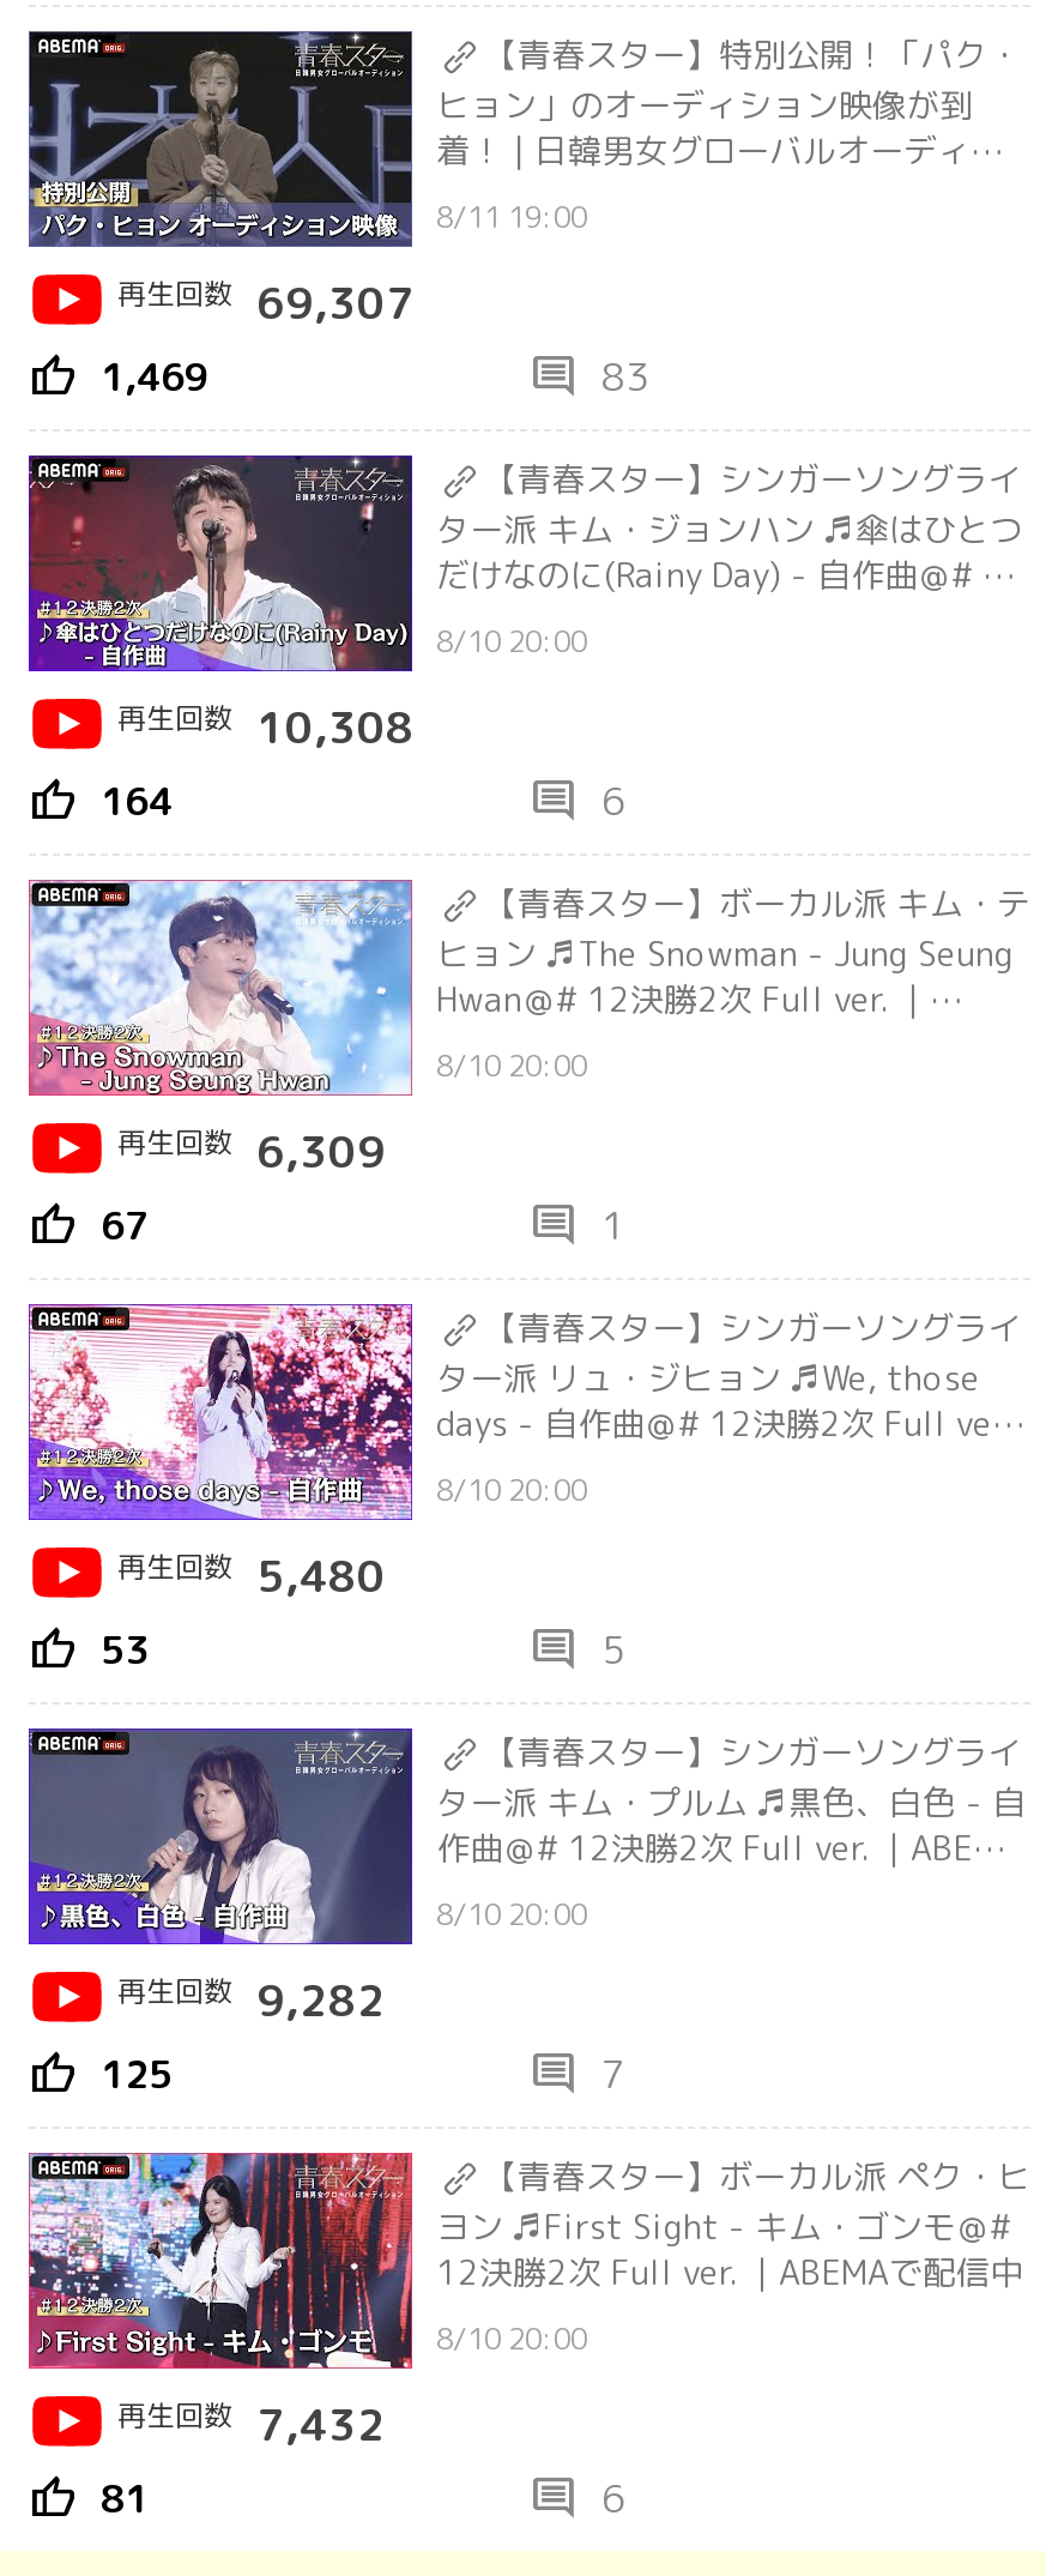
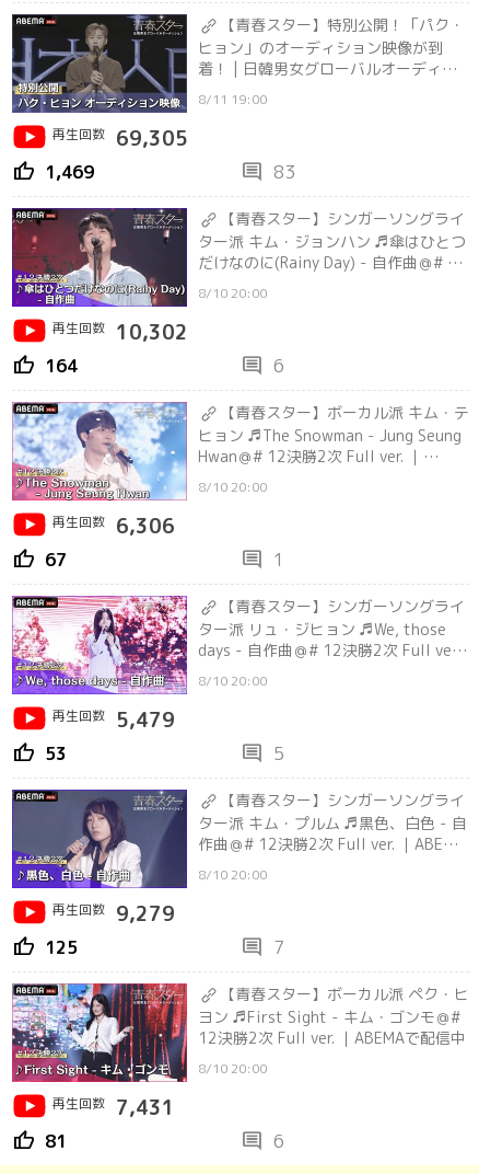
[117,274,415,334] 再生回数 69,307 -> [52,125,188,153] 再生回数 69,305
[117,698,415,758] 再生回数 10,308 -> [52,319,188,346] 再生回数 10,302
[117,1123,386,1183] 再生回数 6,309 -> [52,513,175,540] 再生回数 6,306
[117,1547,386,1607] 再生回数 5,480 -> [52,707,175,734] 再生回数 5,479
[117,1971,386,2031] 再生回数 9,282 -> [52,901,175,928] 再生回数 9,279
[117,2396,386,2456] 再生回数 7,432 -> [52,1094,175,1122] 再生回数 7,431

